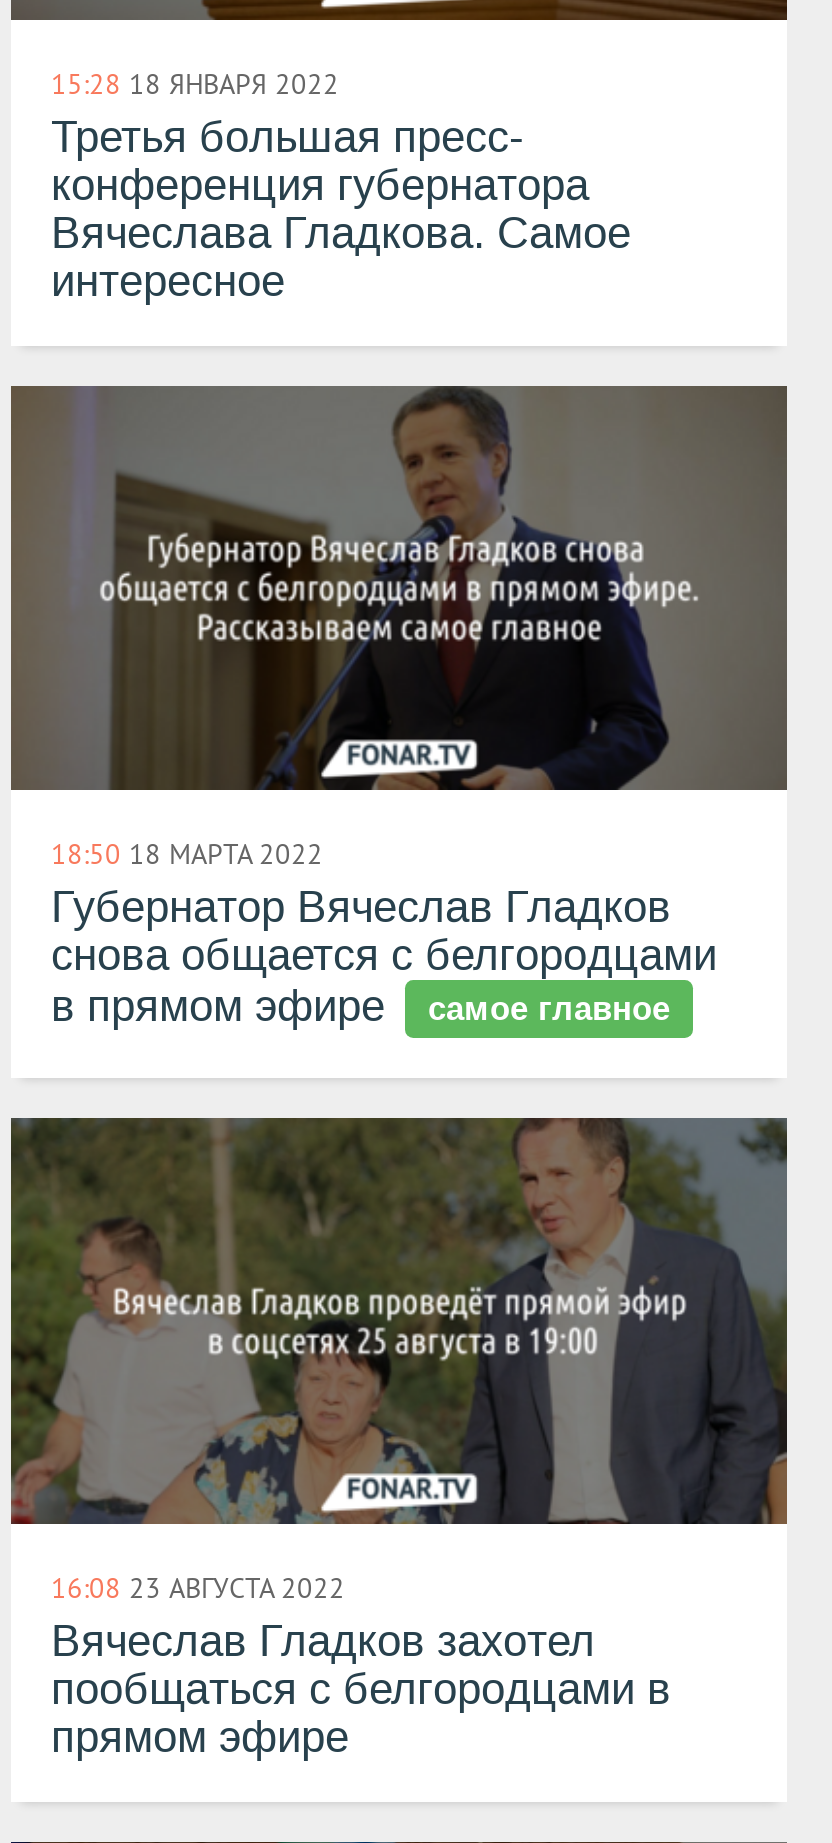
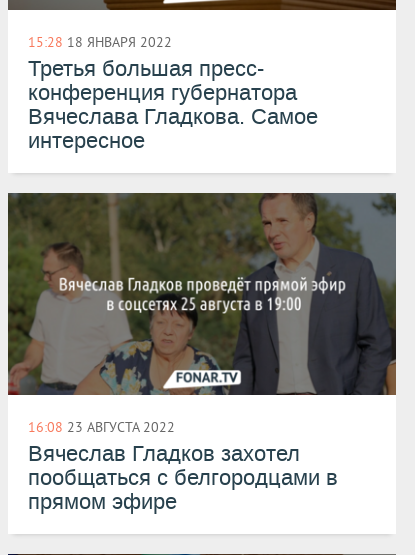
[15,386,787,1035] [image] | 18:50 18 МАРТА 2022 | Губернатор Вячеслав Гладков | снова общается с белгородцами | в прямом эфире | самое главное -> none

